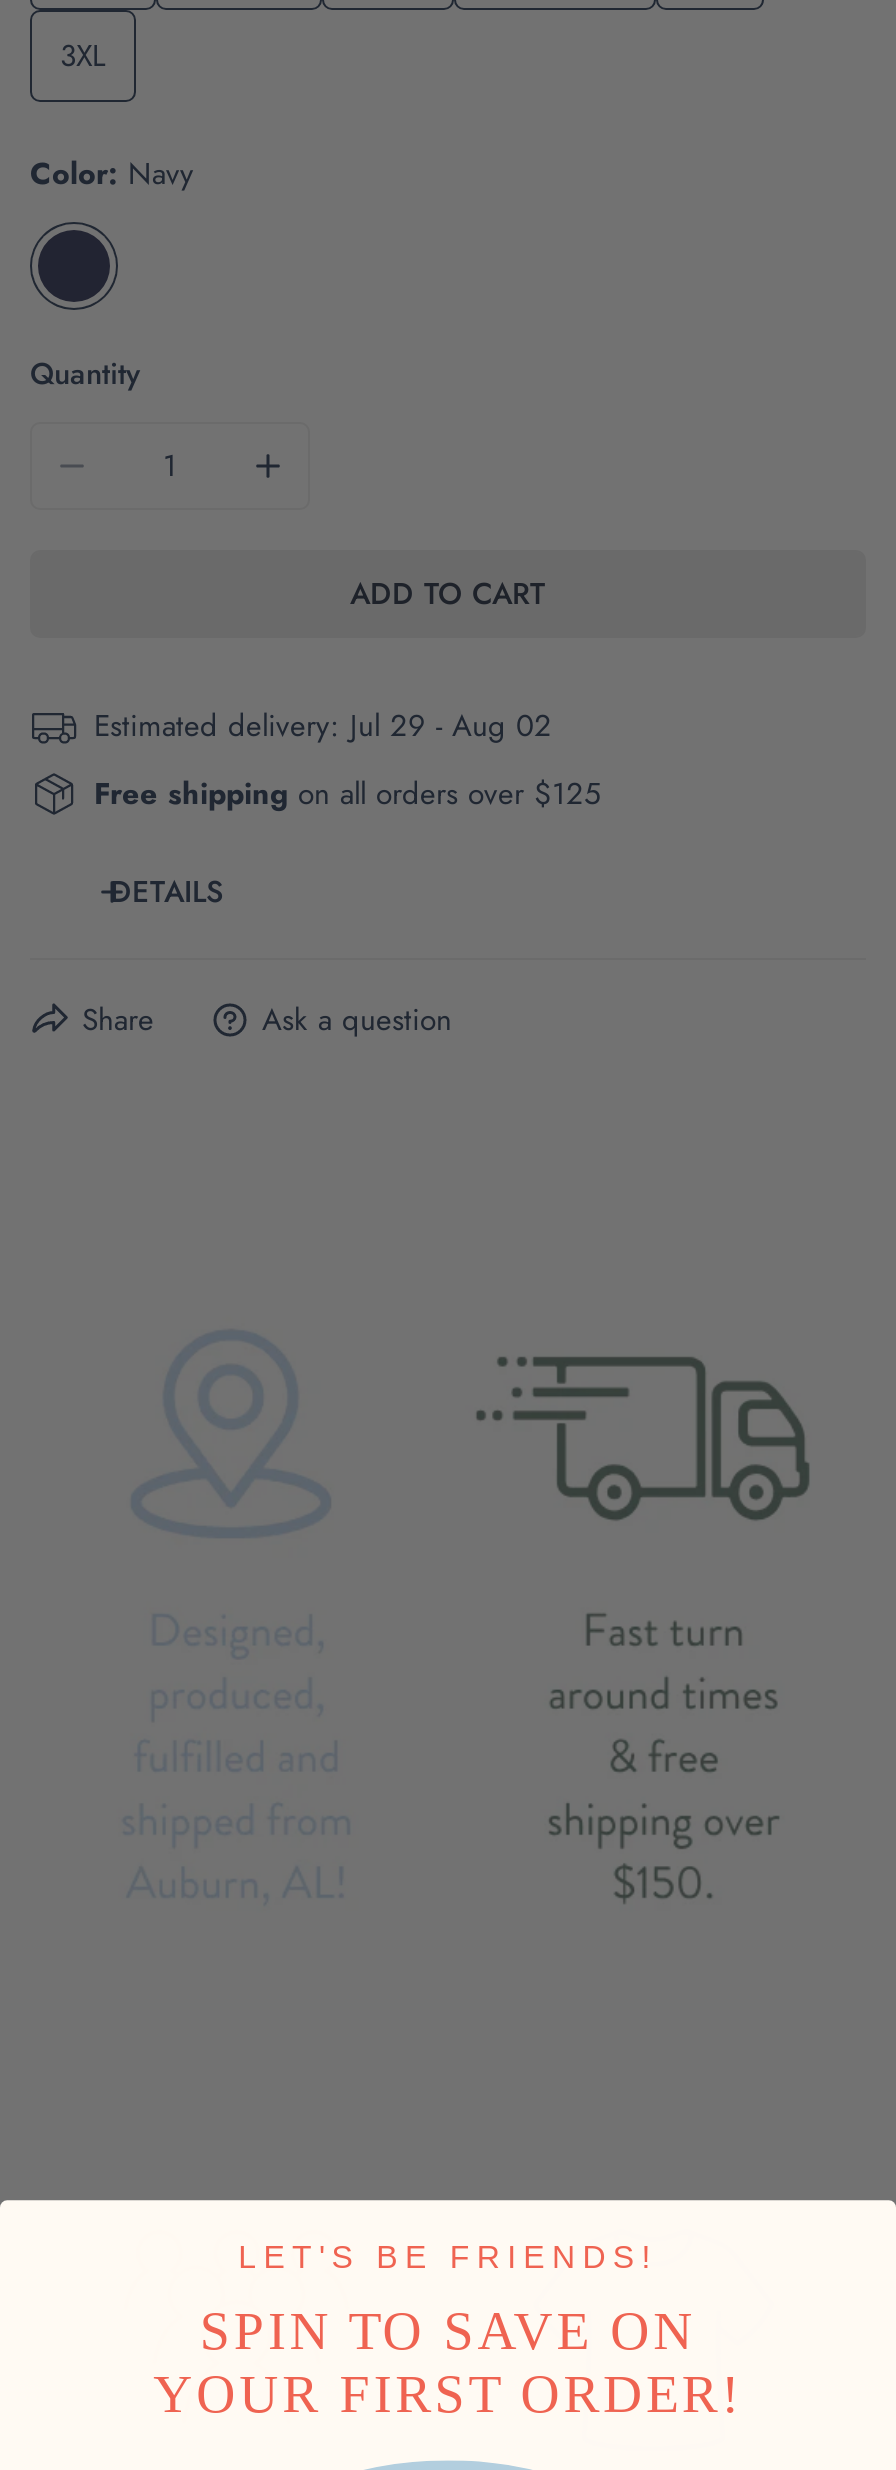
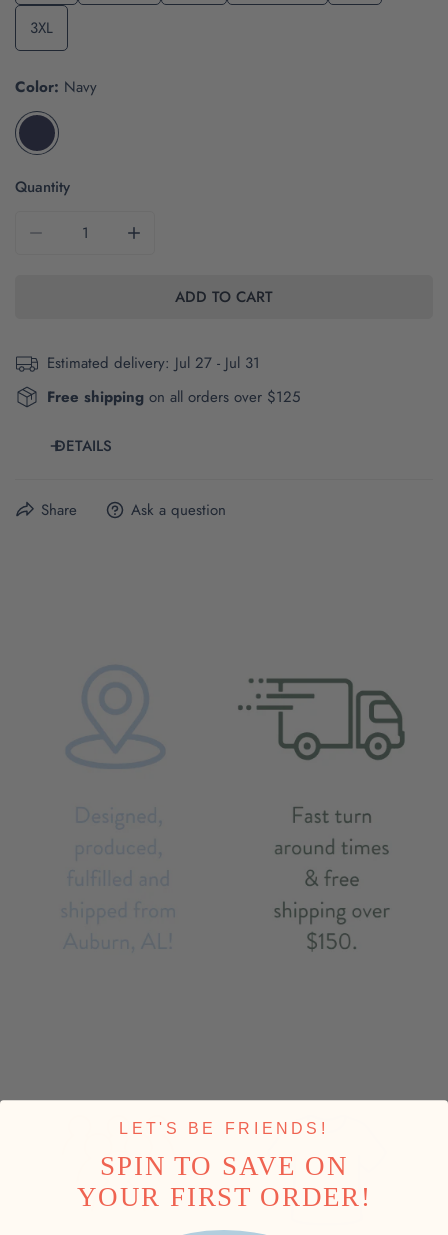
[94,704,552,748] Estimated delivery: Jul 29 - Aug 02 -> [47,352,260,374] Estimated delivery: Jul 27 - Jul 31

